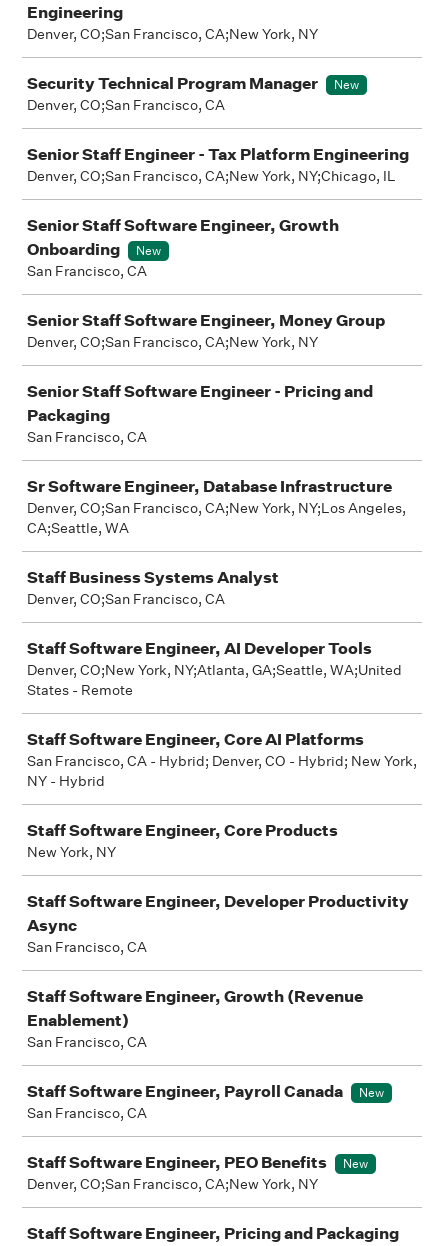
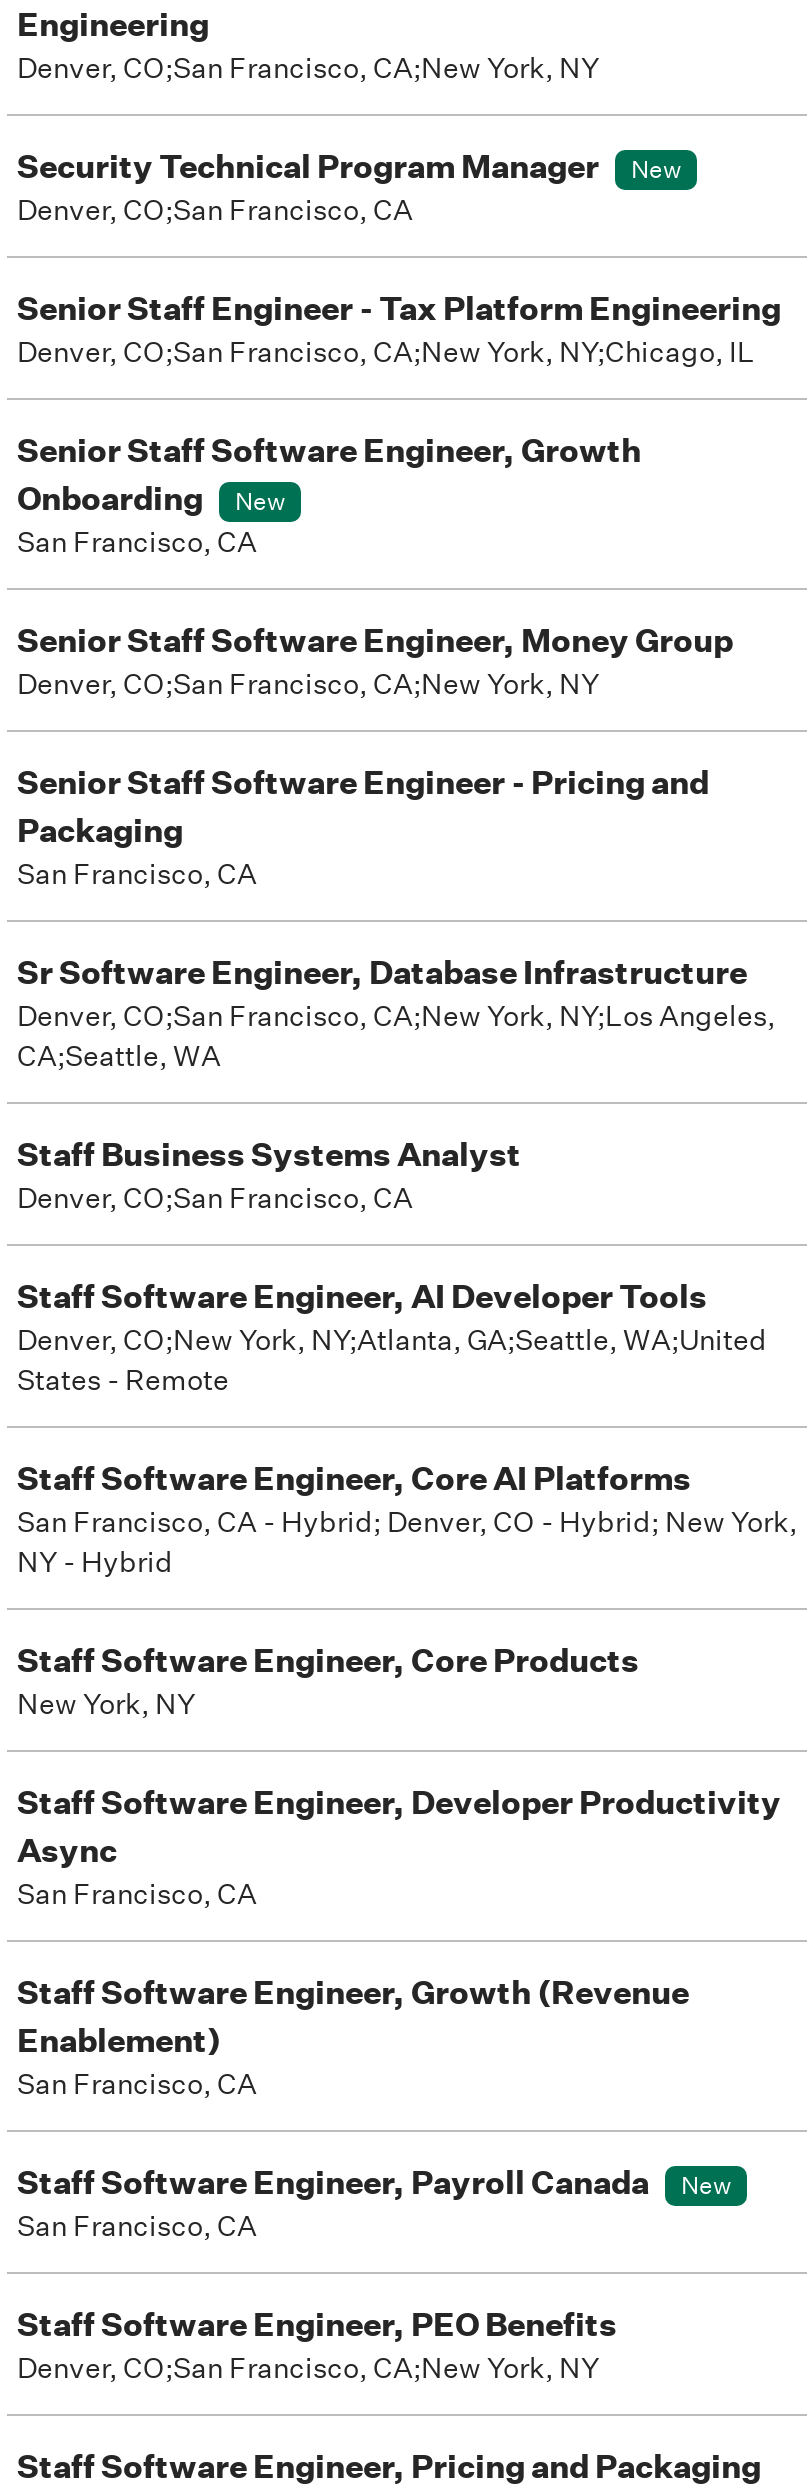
[343,1155,368,1172] New -> none

